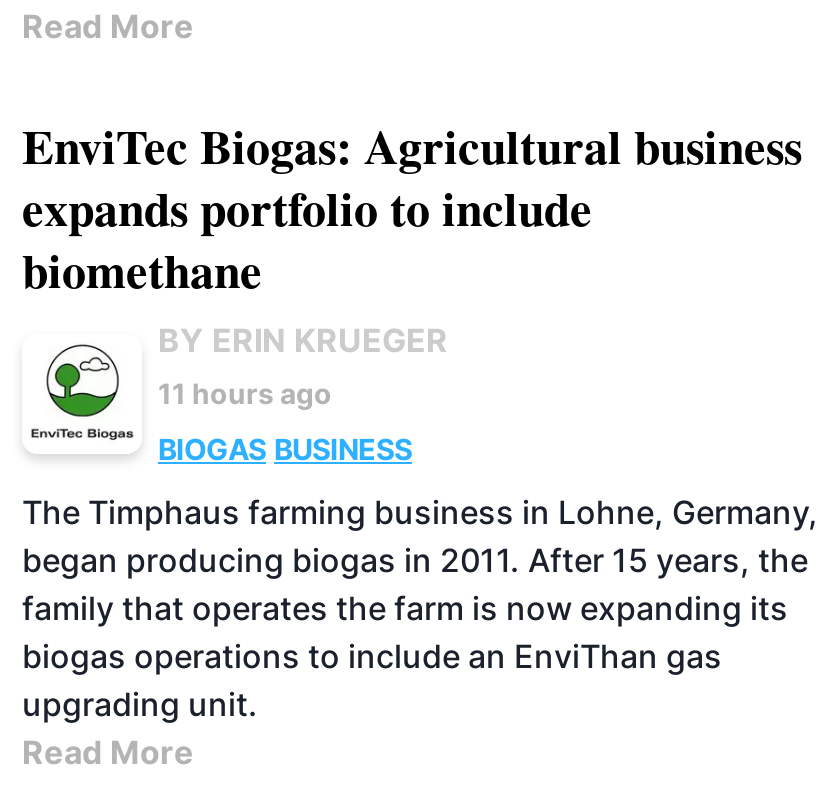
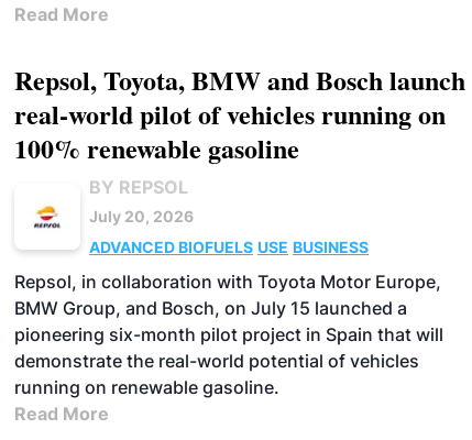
[22,110,802,442] [image] | EnviTec Biogas: Agricultural business | expands portfolio to include | biomethane | BY ERIN KRUEGER | 11 hours ago -> [14,61,465,242] [image] | Repsol, Toyota, BMW and Bosch launch | real-world pilot of vehicles running on | 100% renewable gasoline | BY REPSOL | July 20, 2026
[158,432,412,466] BIOGAS BUSINESS -> [89,238,369,256] ADVANCED BIOFUELS USE BUSINESS
[22,492,818,724] The Timphaus farming business in Lohne, Germany, | began producing biogas in 2011. After 15 years, the | family that operates the farm is now expanding its | biogas operations to include an EnviThan gas | upgrading unit. -> [14,271,443,398] Repsol, in collaboration with Toyota Motor Europe, | BMW Group, and Bosch, on July 15 launched a | pioneering six-month pilot project in Spain that will | demonstrate the real-world potential of vehicles | running on renewable gasoline.

